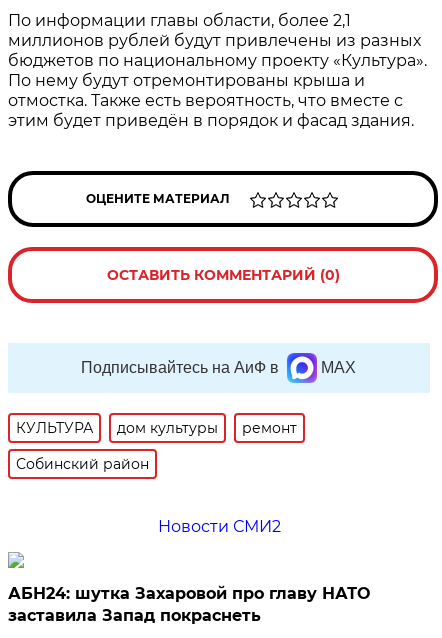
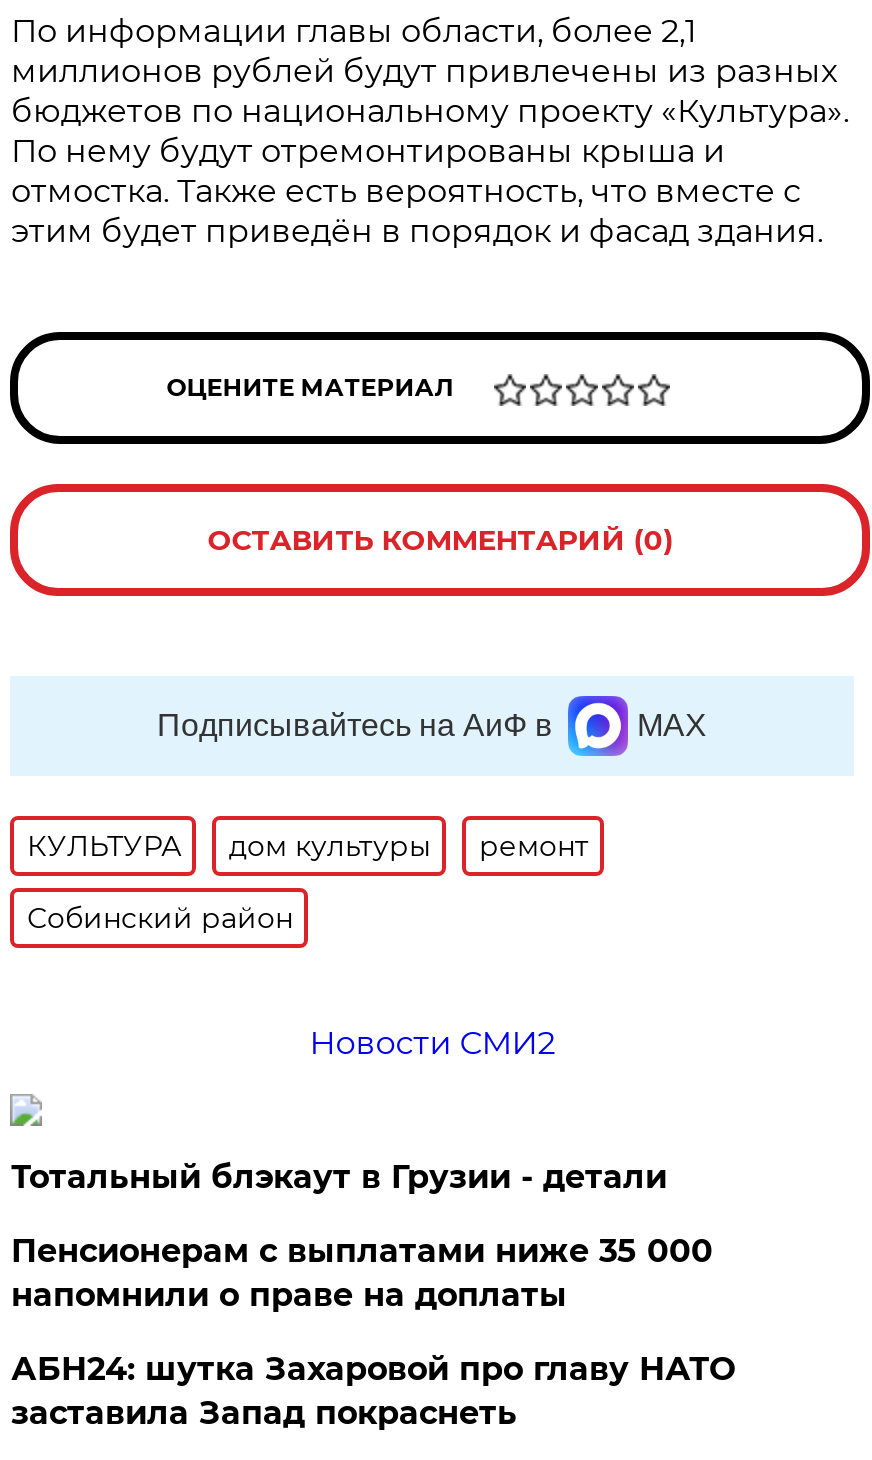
none -> [11,1158,713,1314] Тотальный блэкаут в Грузии - детали | Пенсионерам с выплатами ниже 35 000 | напомнили о праве на доплаты

